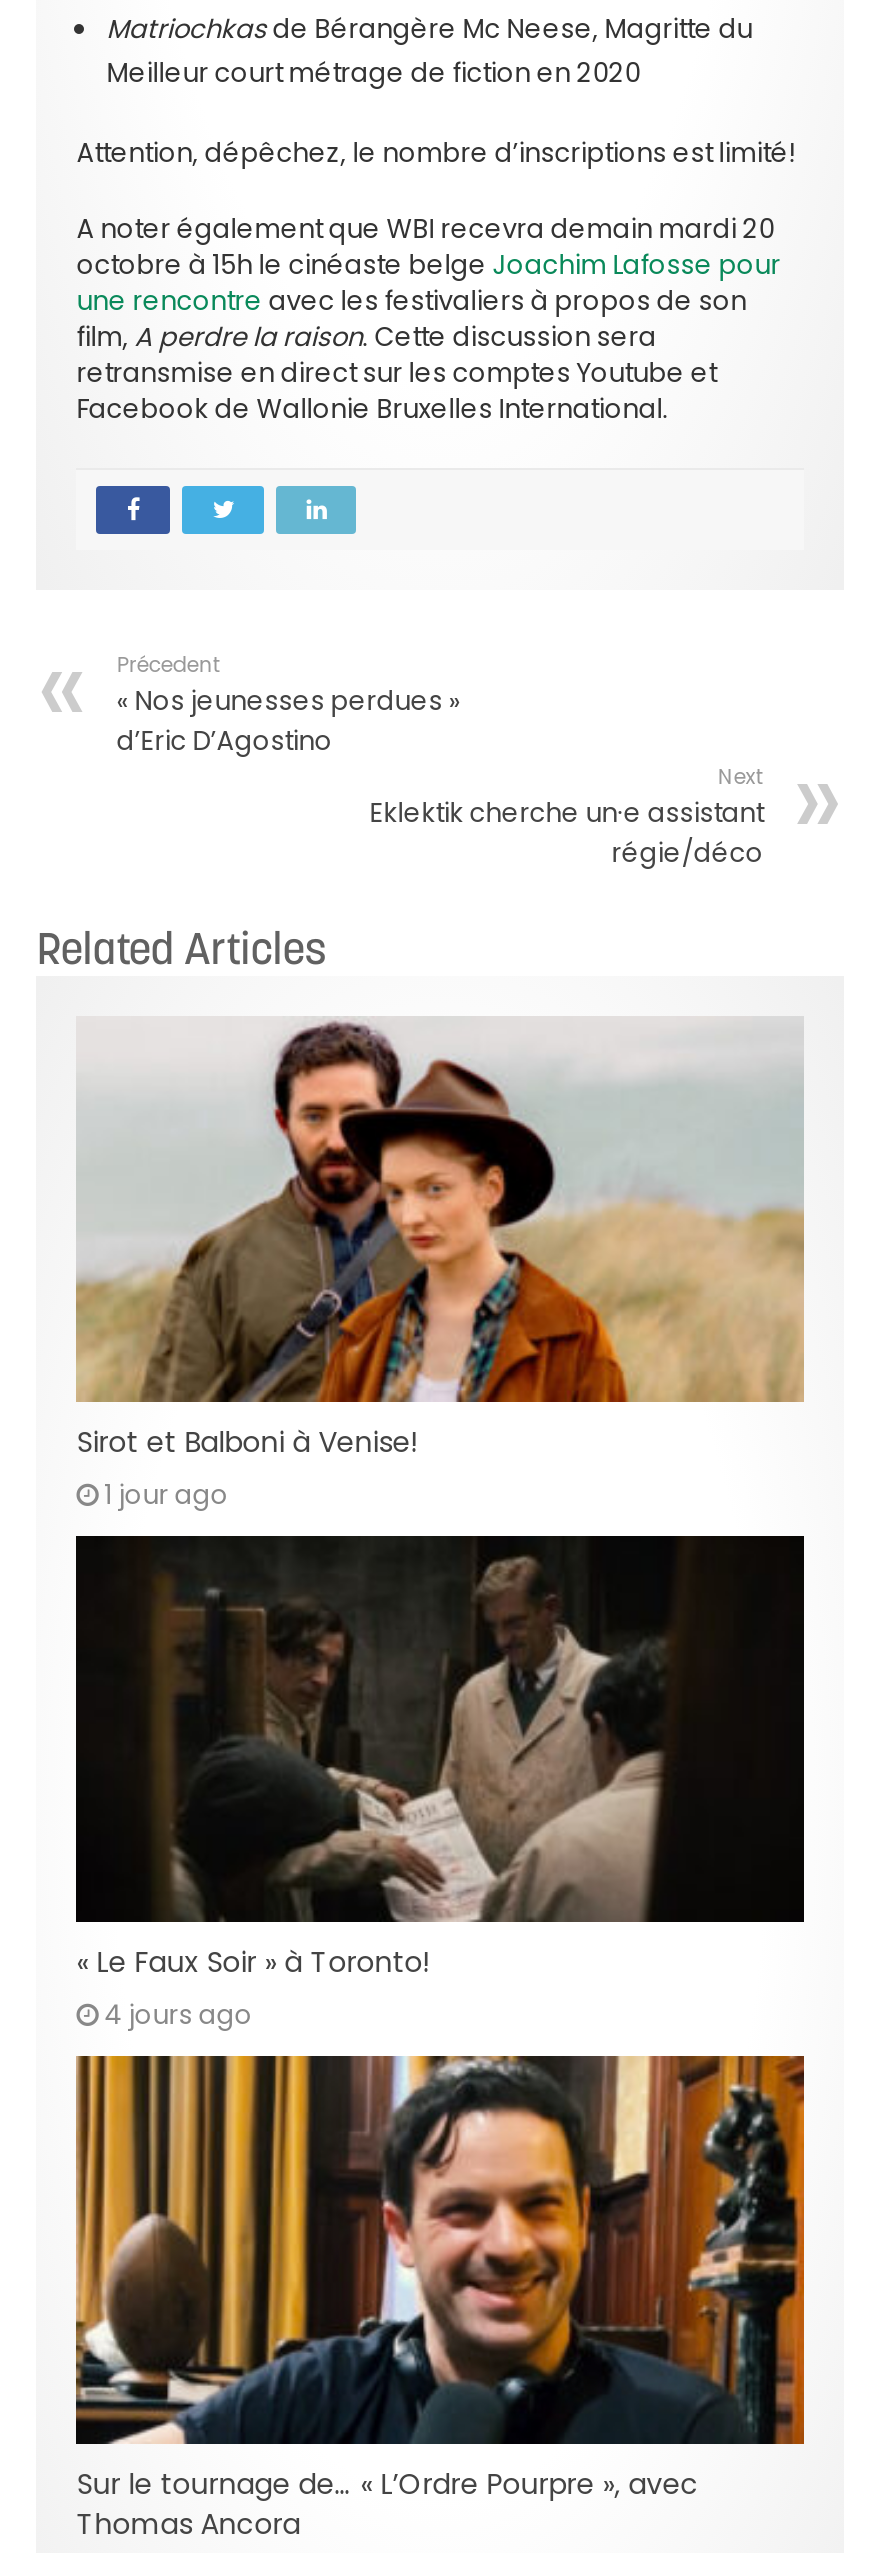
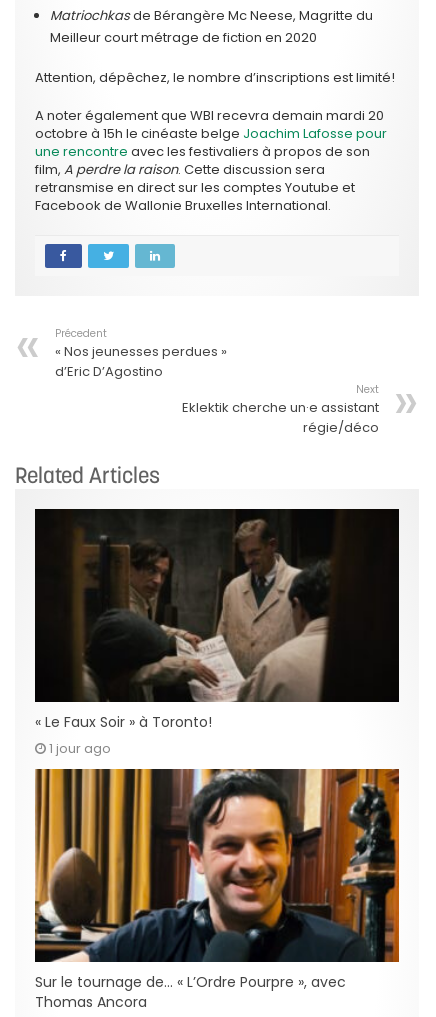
[76,1016,806,1514] [image] | Sirot et Balboni à Venise! | 1 jour ago -> none
[104,1997,252,2035] 4 jours ago -> [49,739,111,758] 1 jour ago

